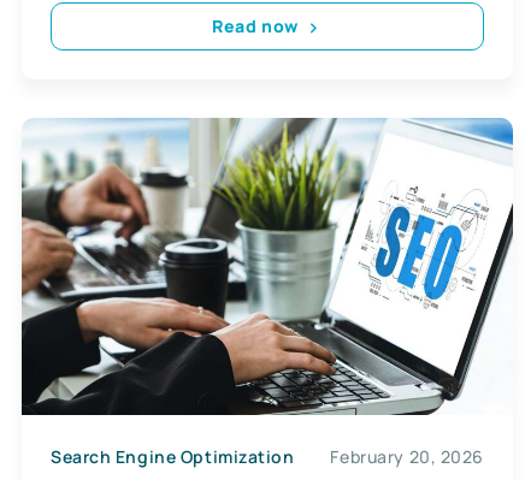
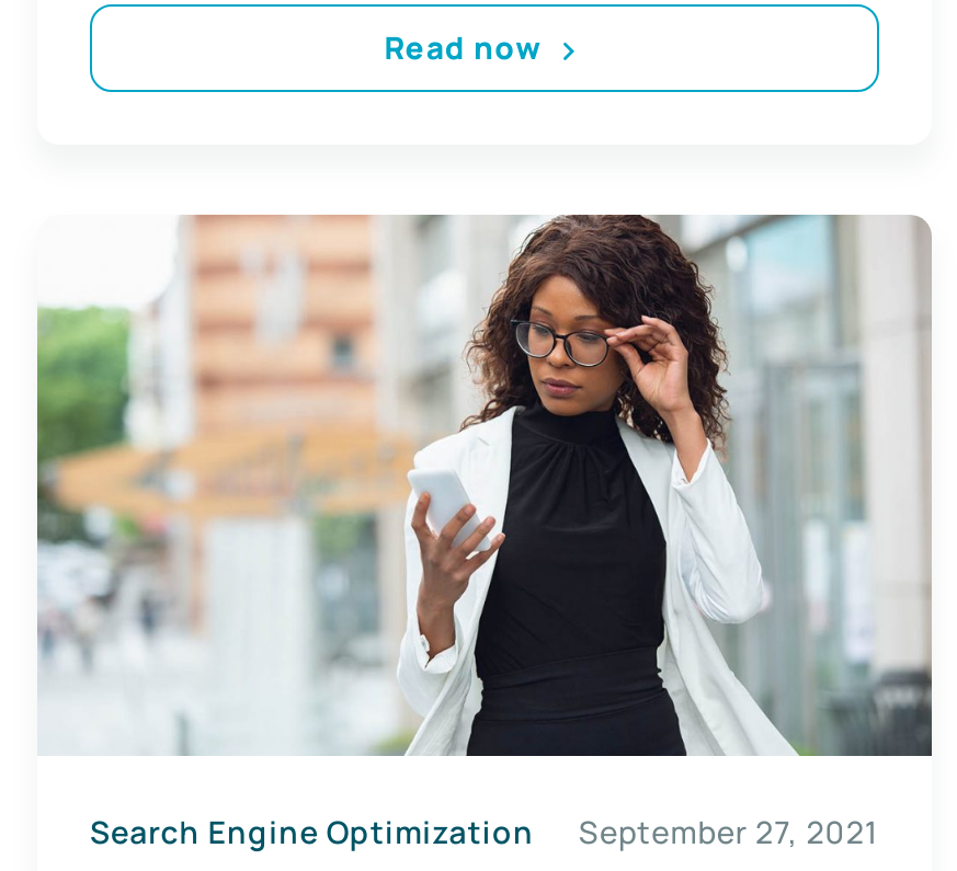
[20,117,514,468] [image] | Search Engine Optimization February 20, 2026 -> [35,213,934,852] [image] | Search Engine Optimization September 27, 2021

